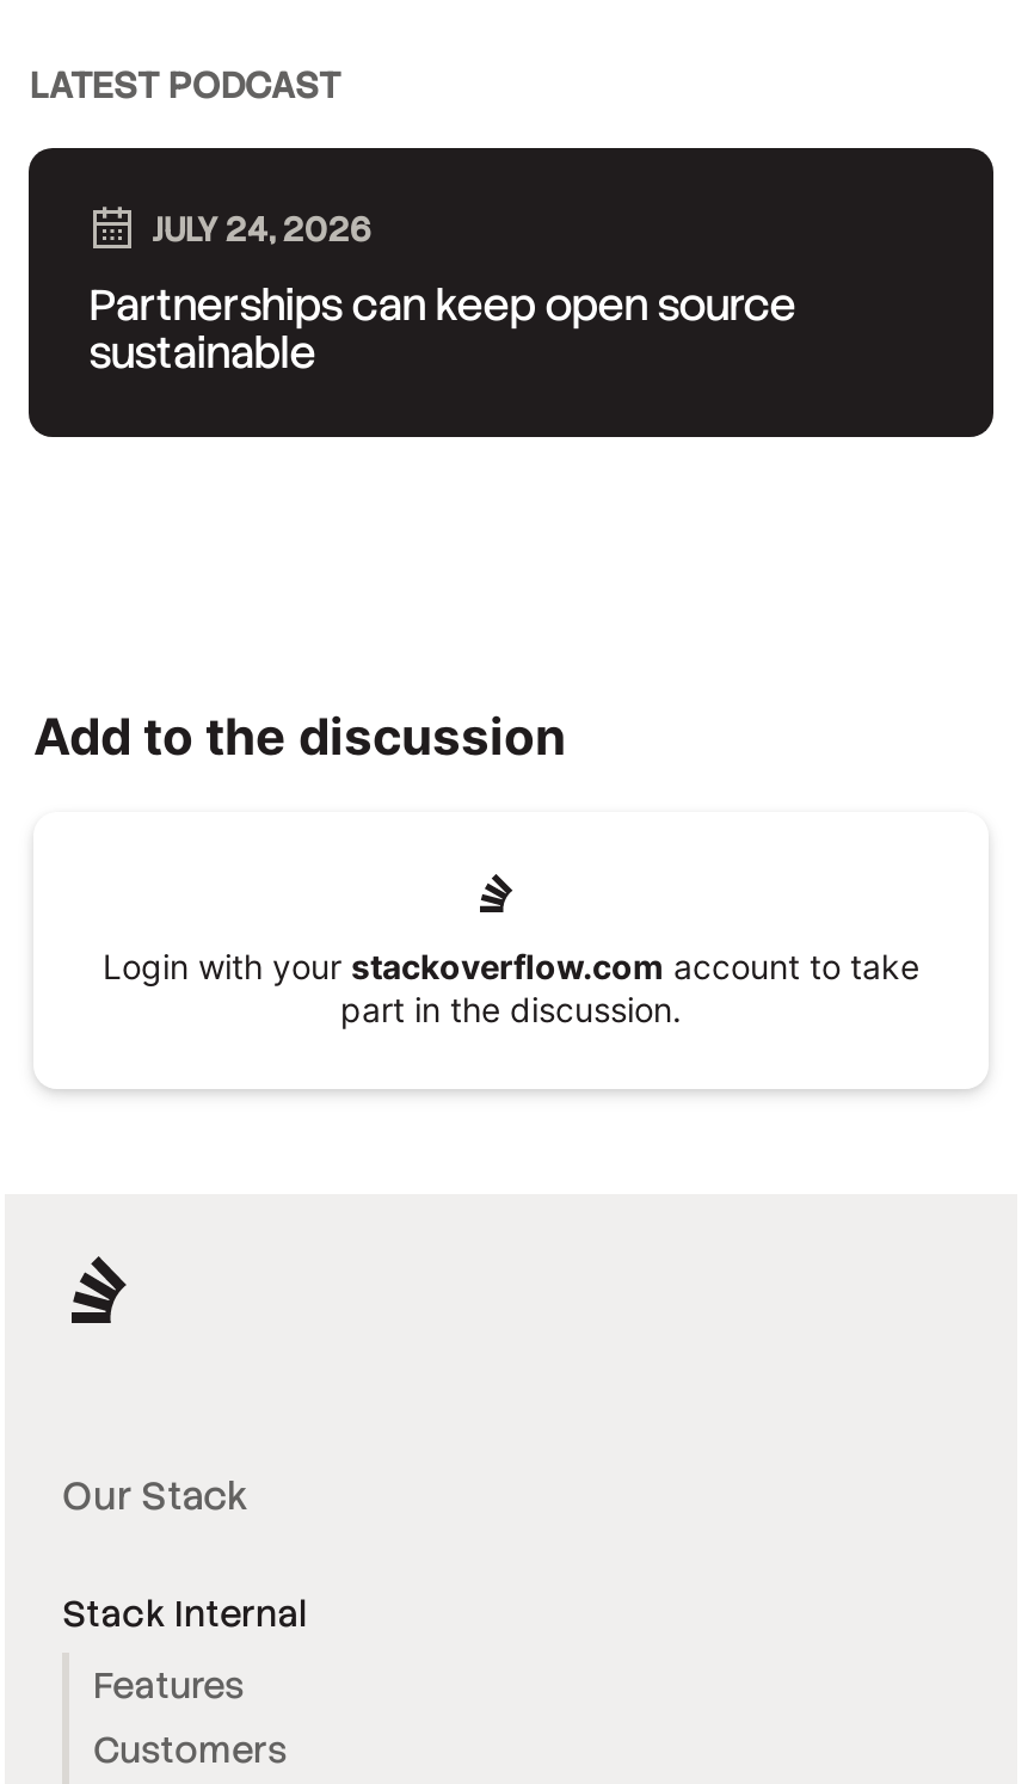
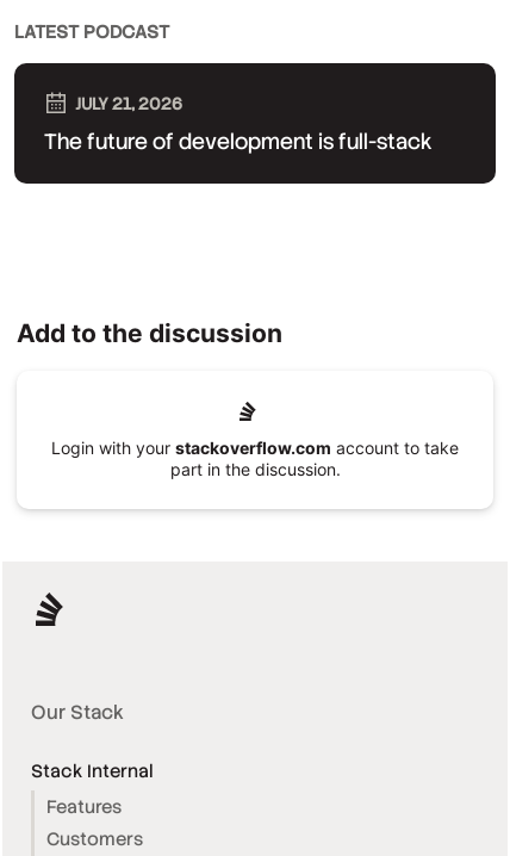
[151,208,371,251] JULY 24, 2026 -> [76,93,183,115] JULY 21, 2026
[89,278,796,380] Partnerships can keep open source | sustainable -> [45,128,433,155] The future of development is full-stack

